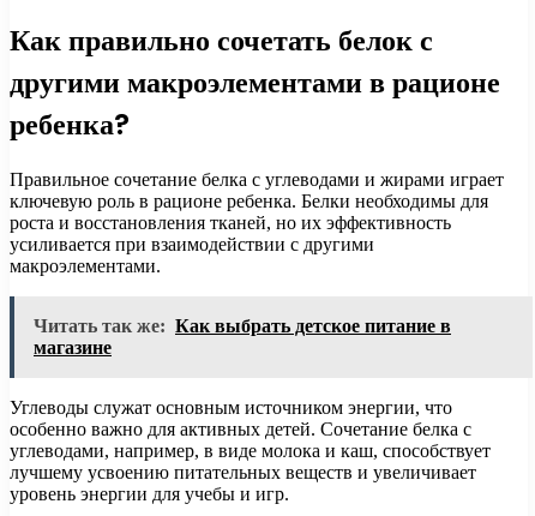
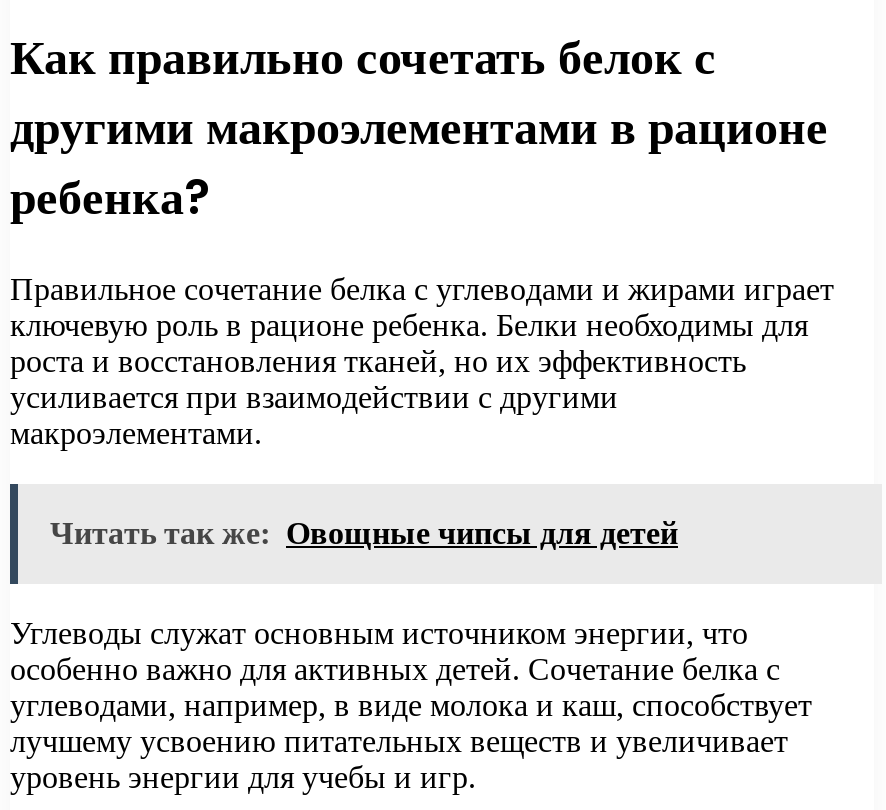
[34,315,451,357] Читать так же: Как выбрать детское питание в | магазине -> [50,515,678,549] Читать так же: Овощные чипсы для детей

